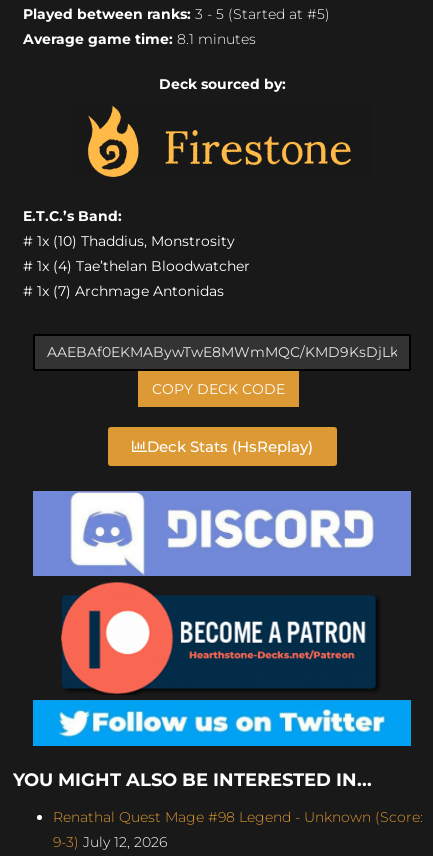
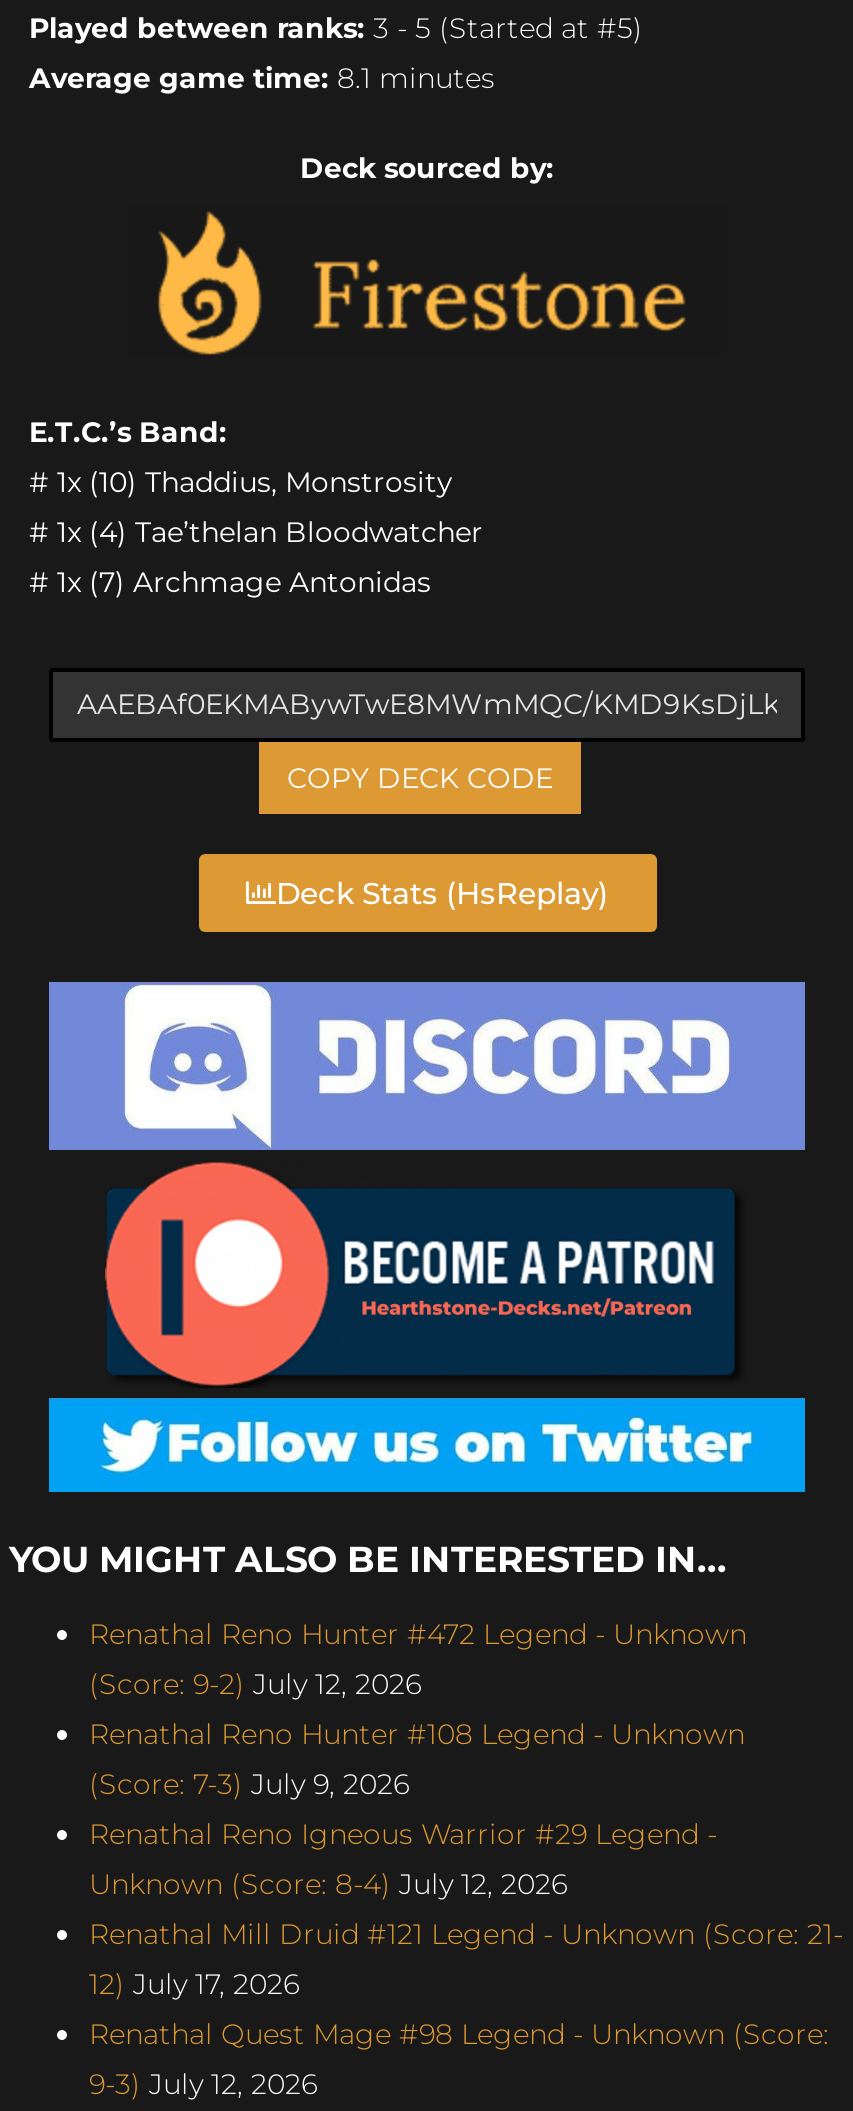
none -> [89,1616,843,2002] Renathal Reno Hunter #472 Legend - Unknown | (Score: 9-2) July 12, 2026 | Renathal Reno Hunter #108 Legend - Unknown | (Score: 7-3) July 9, 2026 | Renathal Reno Igneous Warrior #29 Legend - | Unknown (Score: 8-4) July 12, 2026 | Renathal Mill Druid #121 Legend - Unknown (Score: 21- | 12) July 17, 2026

